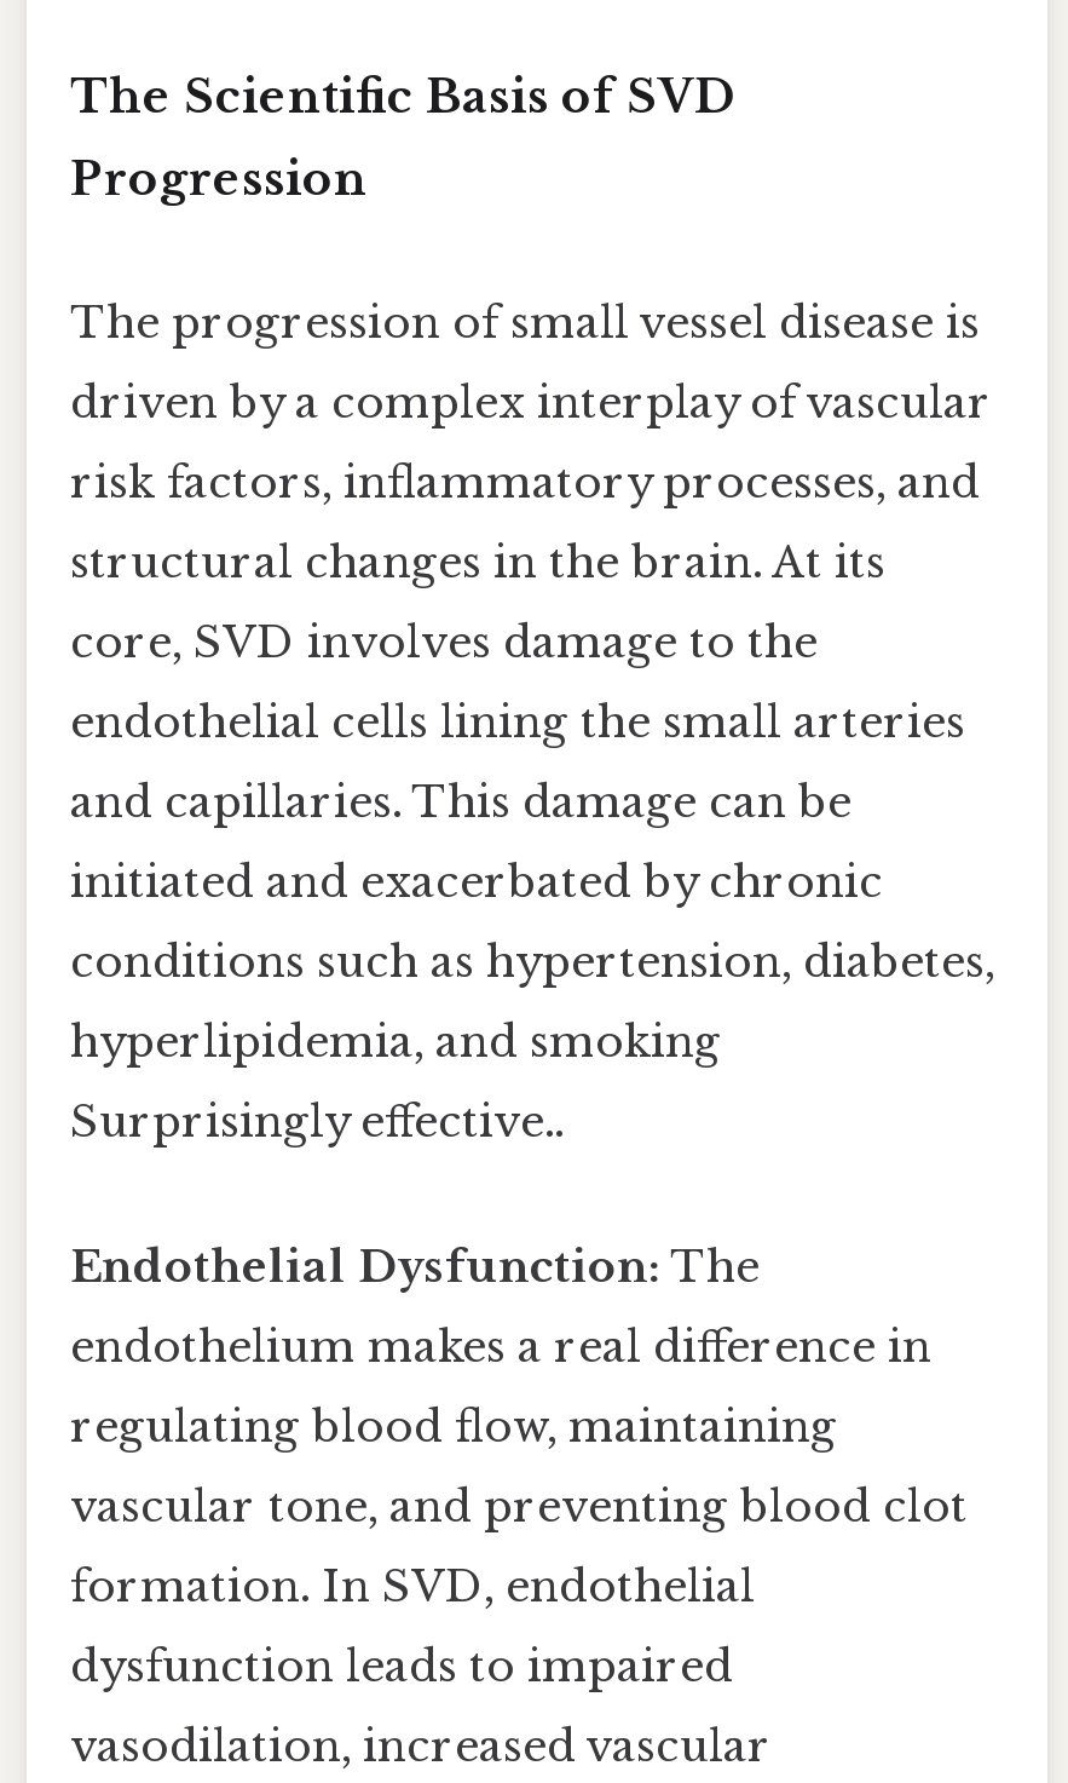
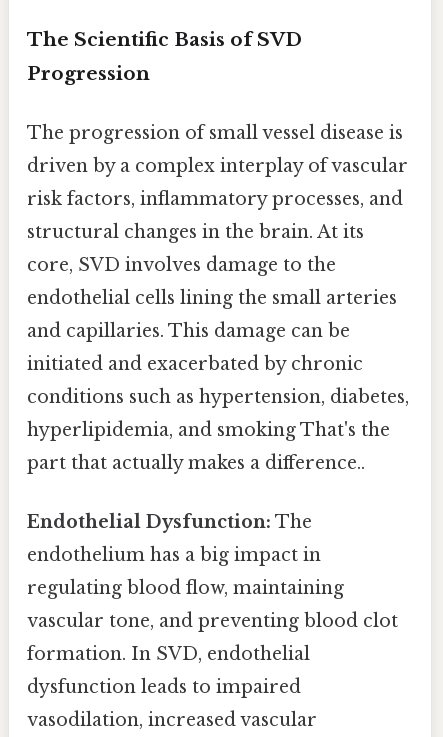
[70,1017,721,1070] hyperlipidemia, and smoking -> [27,419,390,441] hyperlipidemia, and smoking That's the
[70,1097,564,1150] Surprisingly effective.. -> [27,452,365,474] part that actually makes a difference..
[70,1320,931,1373] endothelium makes a real difference in -> [27,544,321,566] endothelium has a big impact in

